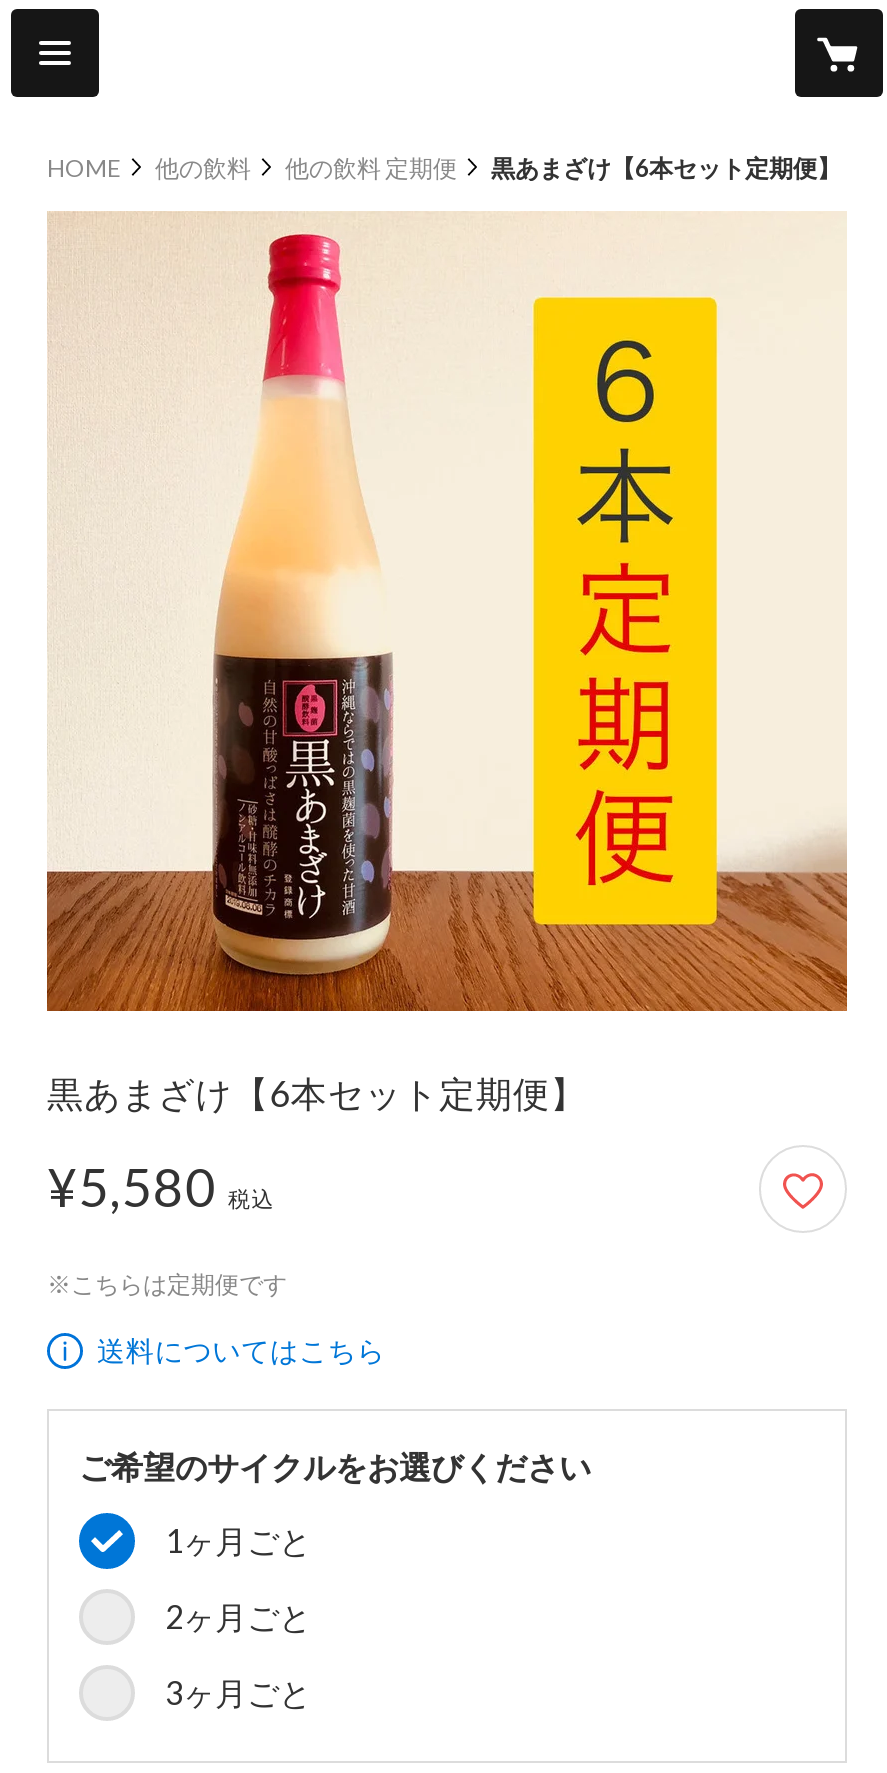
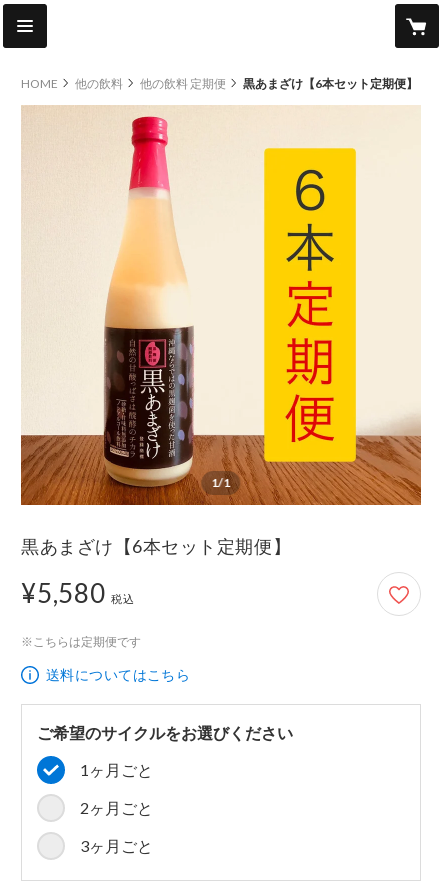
none -> [211,474,231,489] 1/1

